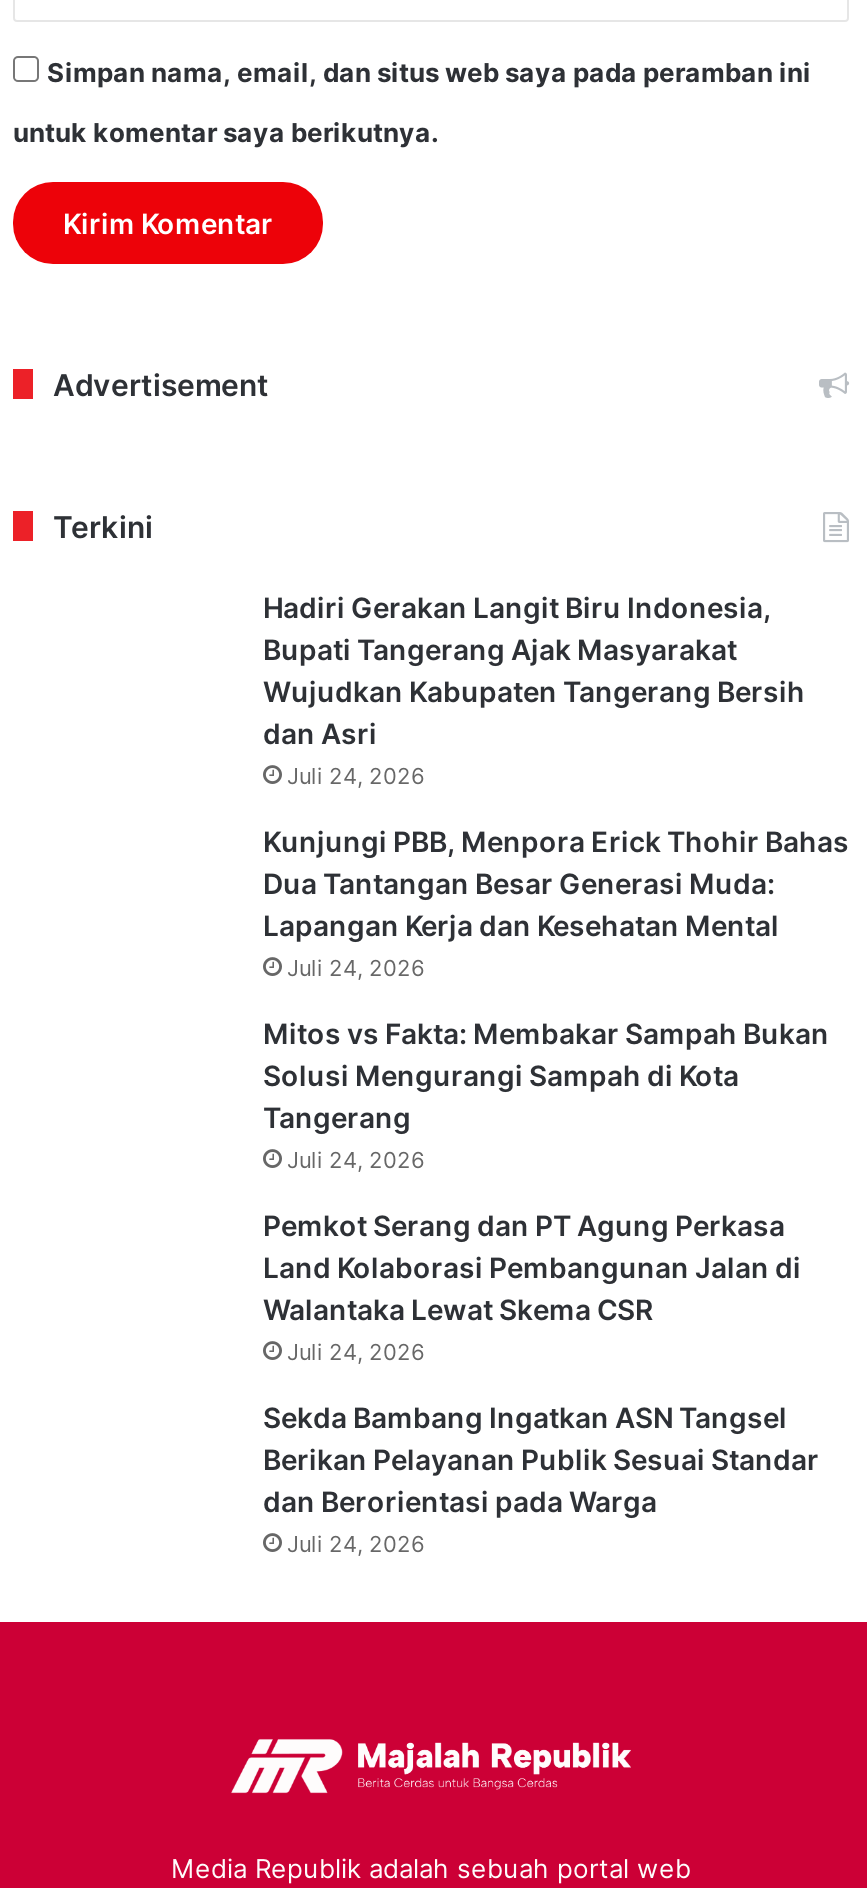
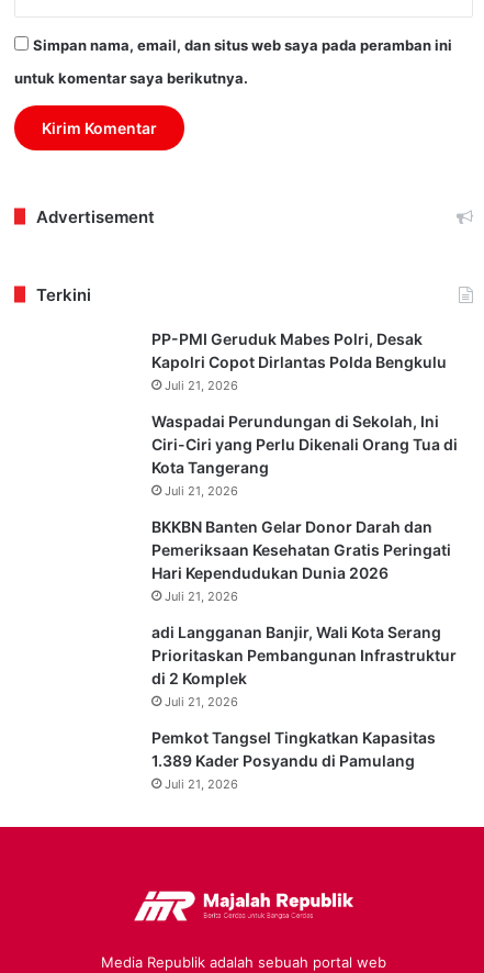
[263,589,805,789] Hadiri Gerakan Langit Biru Indonesia, | Bupati Tangerang Ajak Masyarakat | Wujudkan Kabupaten Tangerang Bersih | dan Asri | Juli 24, 2026 -> [151,329,447,393] PP-PMI Geruduk Mabes Polri, Desak | Kapolri Copot Dirlantas Polda Bengkulu | Juli 21, 2026
[263,823,849,981] Kunjungi PBB, Menpora Erick Thohir Bahas | Dua Tantangan Besar Generasi Muda: | Lapangan Kerja dan Kesehatan Mental | Juli 24, 2026 -> [151,411,458,498] Waspadai Perundungan di Sekolah, Ini | Ciri-Ciri yang Perlu Dikenali Orang Tua di | Kota Tangerang | Juli 21, 2026
[263,1015,829,1173] Mitos vs Fakta: Membakar Sampah Bukan | Solusi Mengurangi Sampah di Kota | Tangerang | Juli 24, 2026 -> [151,517,451,603] BKKBN Banten Gelar Donor Darah dan | Pemeriksaan Kesehatan Gratis Peringati | Hari Kependudukan Dunia 2026 | Juli 21, 2026
[263,1207,801,1365] Pemkot Serang dan PT Agung Perkasa | Land Kolaborasi Pembangunan Jalan di | Walantaka Lewat Skema CSR | Juli 24, 2026 -> [151,622,457,709] adi Langganan Banjir, Wali Kota Serang | Prioritaskan Pembangunan Infrastruktur | di 2 Komplek | Juli 21, 2026
[263,1399,819,1557] Sekda Bambang Ingatkan ASN Tangsel | Berikan Pelayanan Publik Sesuai Standar | dan Berorientasi pada Warga | Juli 24, 2026 -> [151,728,436,791] Pemkot Tangsel Tingkatkan Kapasitas | 1.389 Kader Posyandu di Pamulang | Juli 21, 2026

